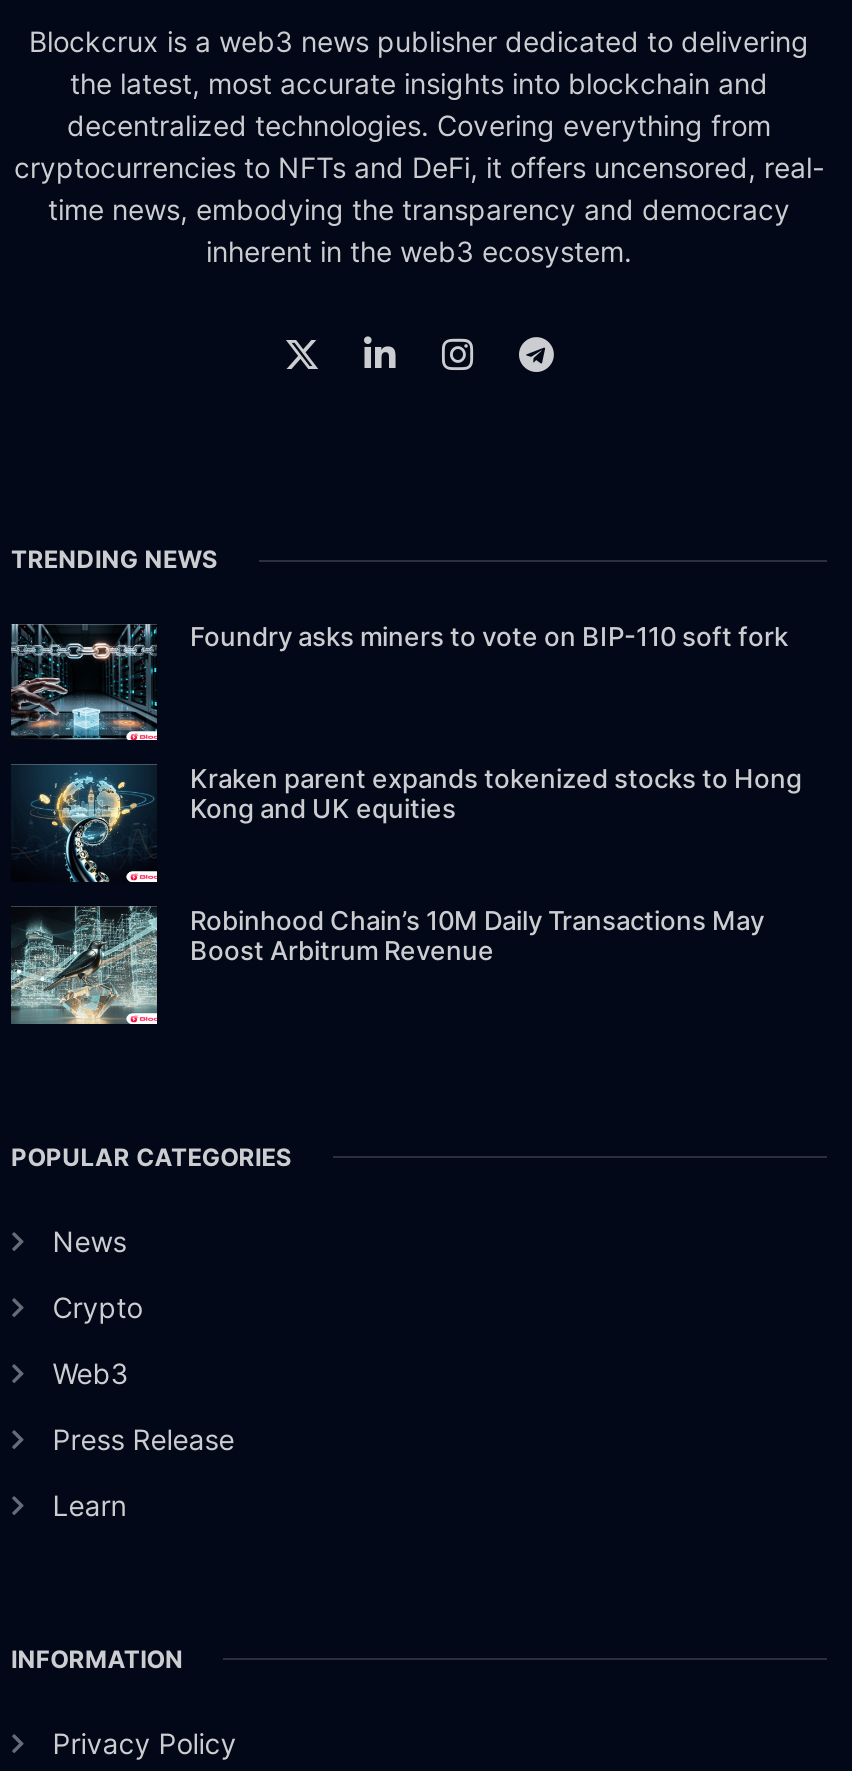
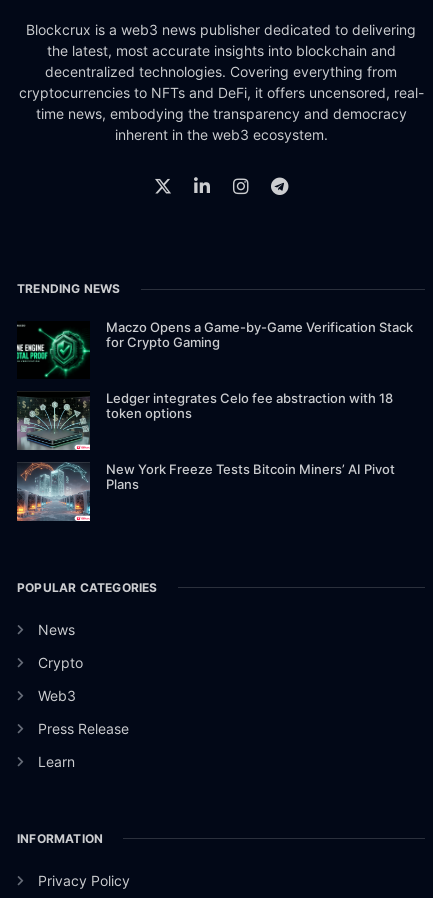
[9,621,788,742] [image] | Foundry asks miners to vote on BIP-110 soft fork -> [16,319,413,380] [image] | Maczo Opens a Game-by-Game Verification Stack | for Crypto Gaming
[11,762,802,884] [image] | Kraken parent expands tokenized stocks to Hong | Kong and UK equities -> [16,390,393,451] [image] | Ledger integrates Celo fee abstraction with 18 | token options
[9,904,764,1026] [image] | Robinhood Chain’s 10M Daily Transactions May | Boost Arbitrum Revenue -> [16,461,395,522] [image] | New York Freeze Tests Bitcoin Miners’ AI Pivot | Plans

